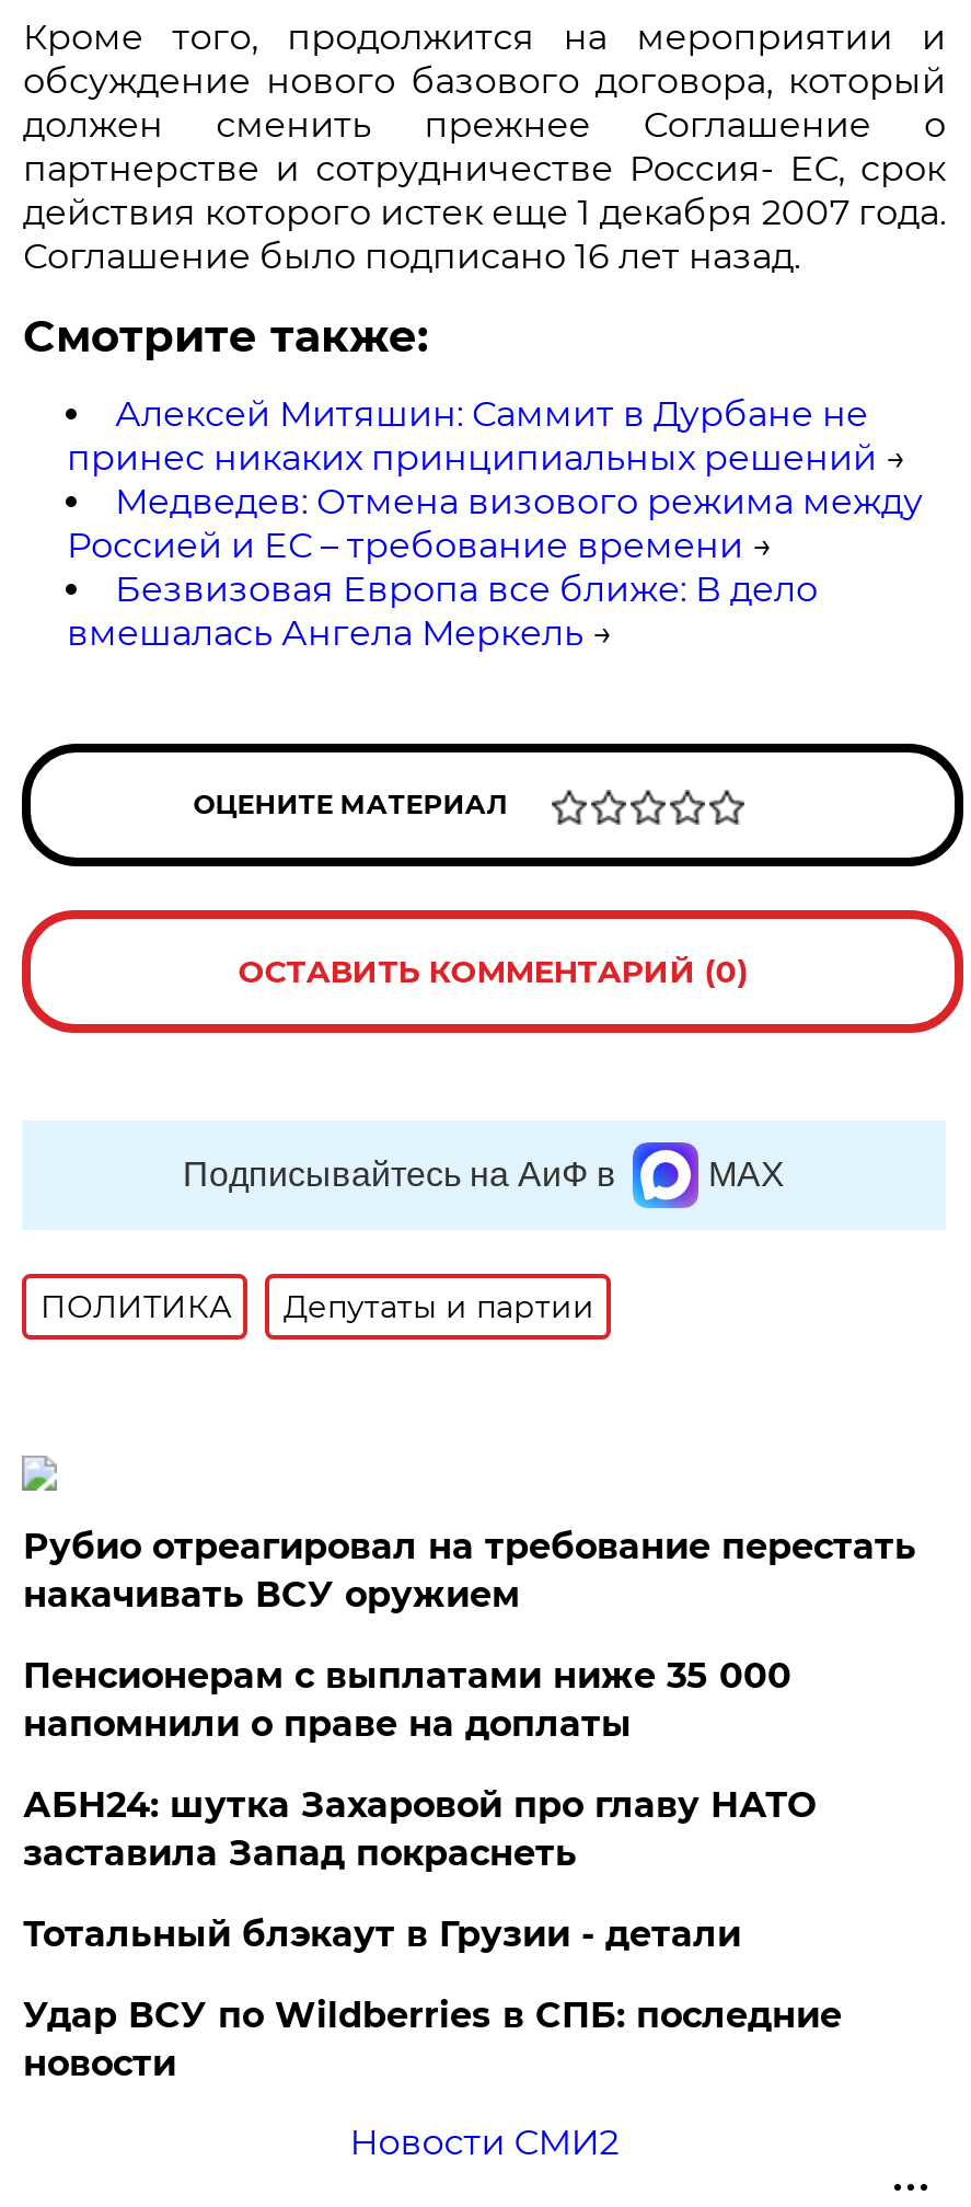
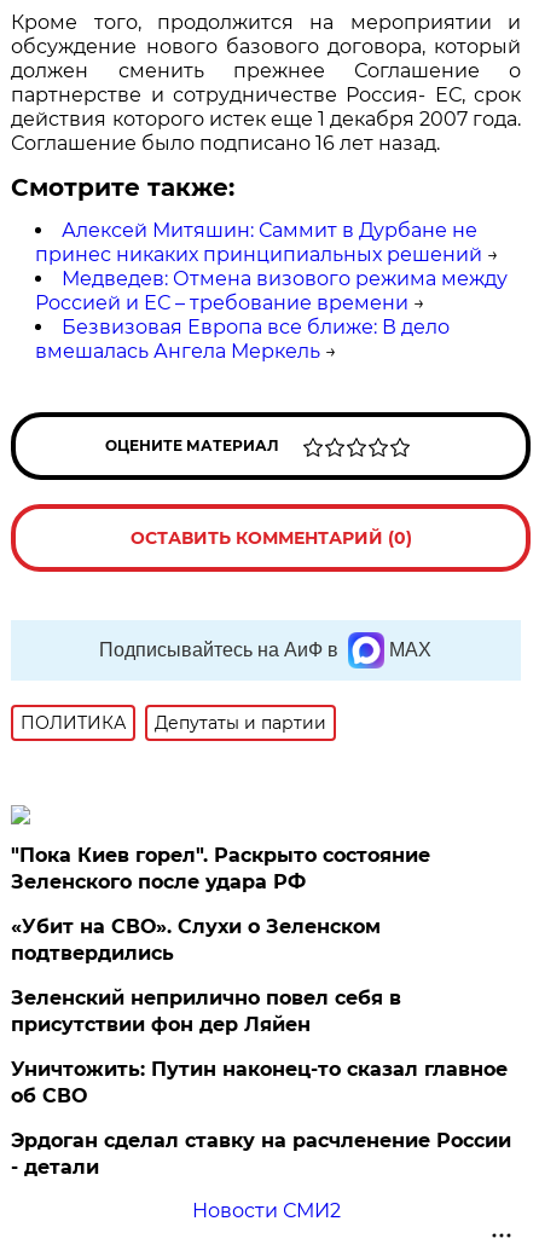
[23,1526,916,1616] Рубио отреагировал на требование перестать | накачивать ВСУ оружием -> [11,844,431,893] "Пока Киев горел". Раскрыто состояние | Зеленского после удара РФ
[23,1655,791,1745] Пенсионерам с выплатами ниже 35 000 | напомнили о праве на доплаты -> [11,915,381,965] «Убит на СВО». Слухи о Зеленском | подтвердились
[23,1784,815,1874] АБН24: шутка Захаровой про главу НАТО | заставила Запад покраснеть -> [11,986,402,1036] Зеленский неприлично повел cебя в | присутствии фон дер Ляйен
[23,1913,741,1955] Тотальный блэкаут в Грузии - детали -> [11,1058,508,1107] Уничтожить: Путин наконец-то сказал главное | об СВО
[23,1995,842,2084] Удар ВСУ по Wildberries в СПБ: последние | новости -> [11,1129,512,1179] Эрдоган сделал ставку на расчленение России | - детали

